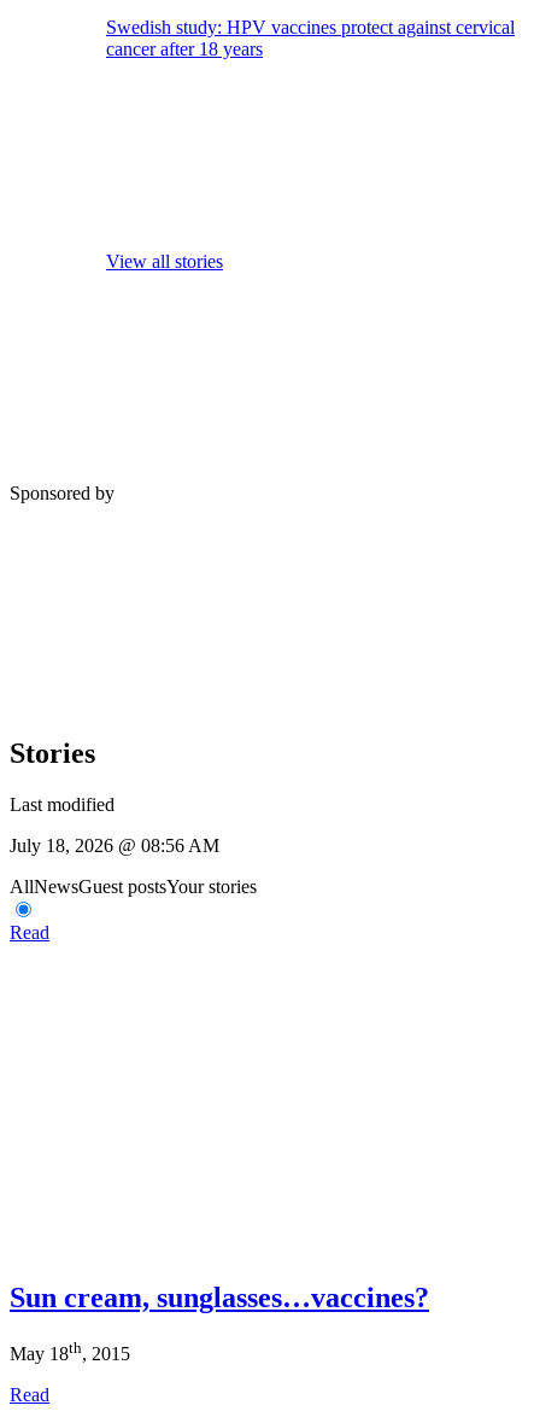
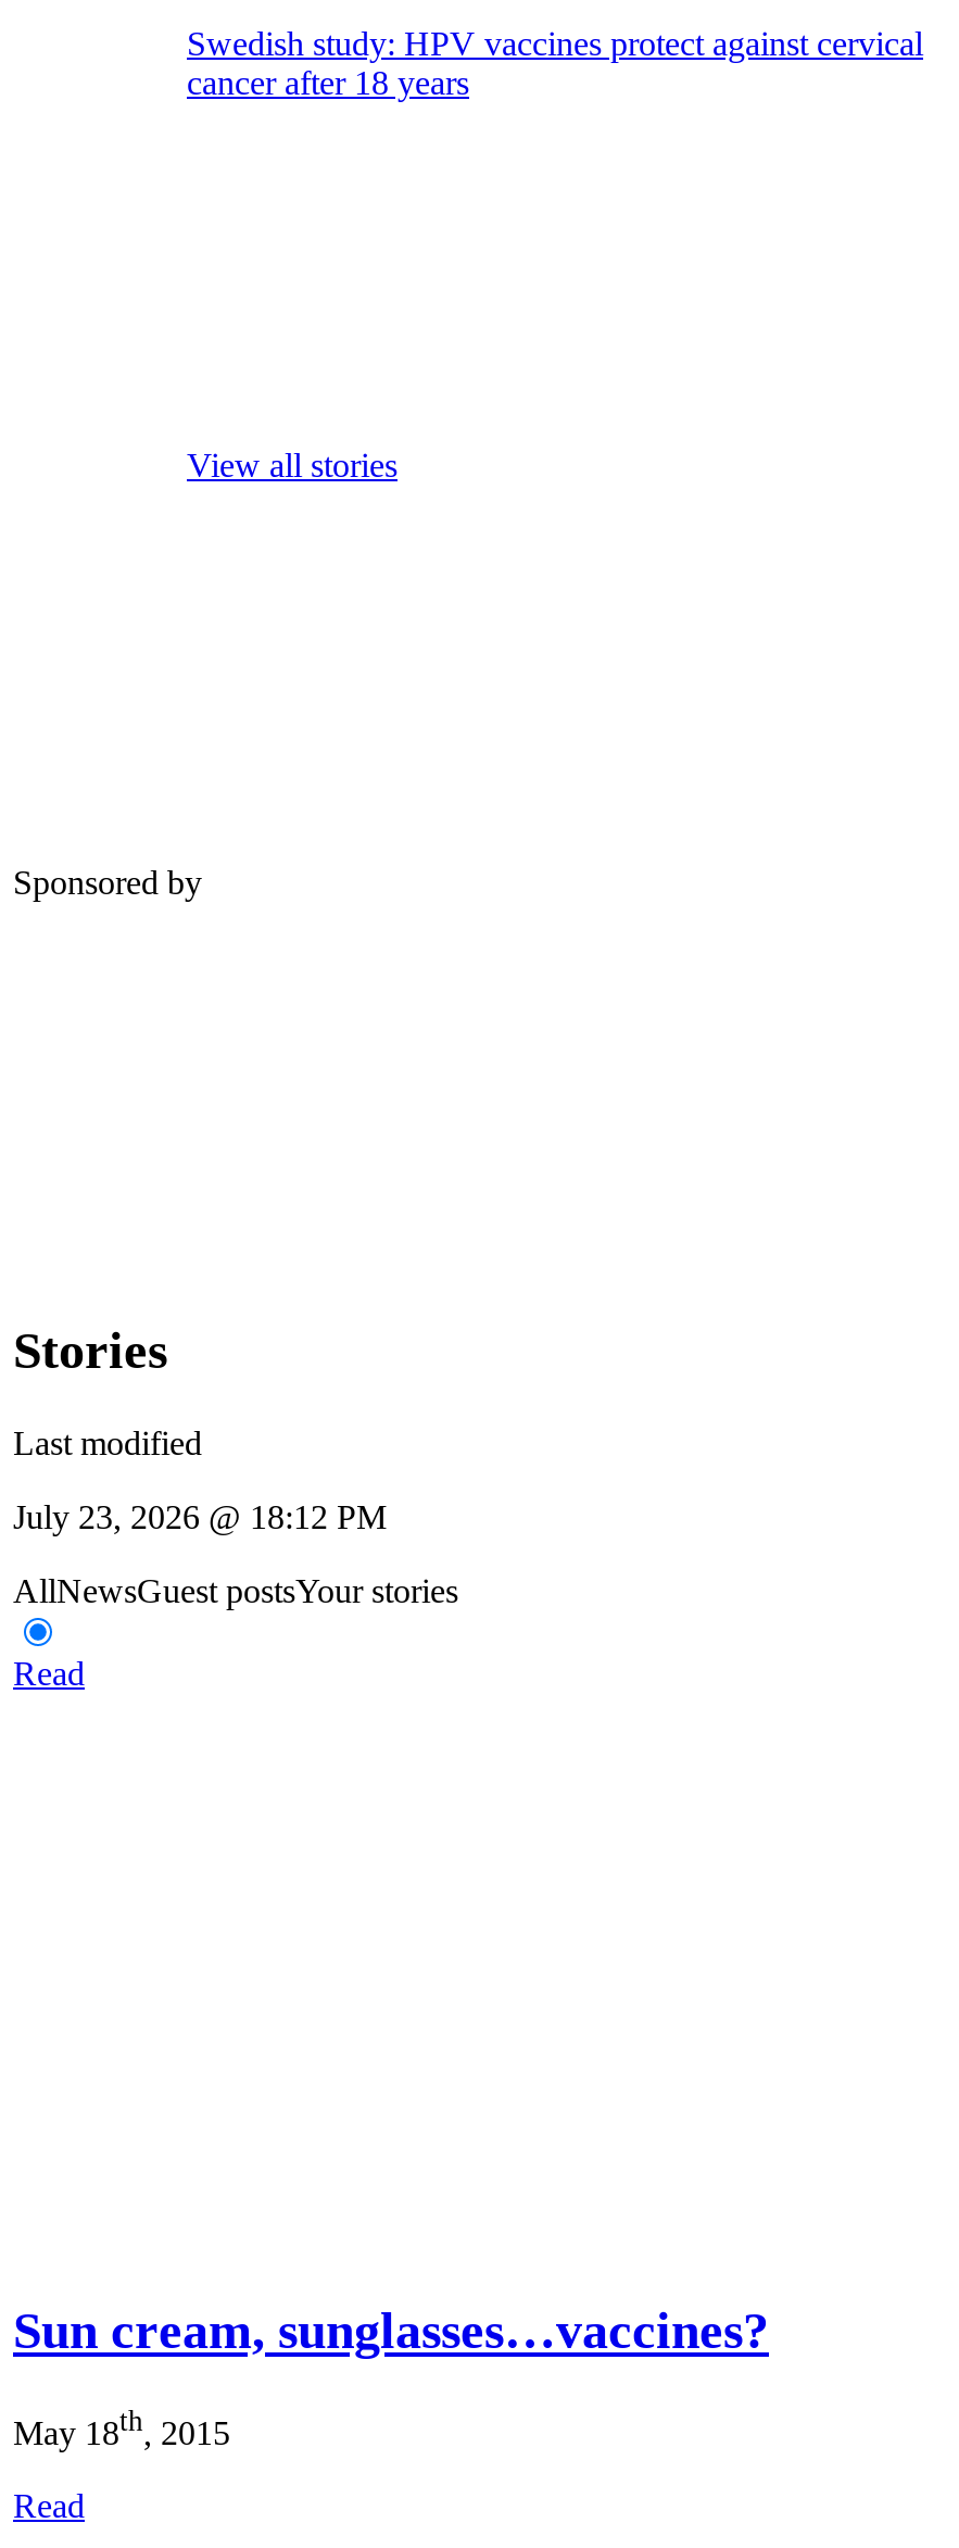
[10,835,219,856] July 18, 2026 @ 08:56 AM -> [13,1498,387,1535] July 23, 2026 @ 18:12 PM

